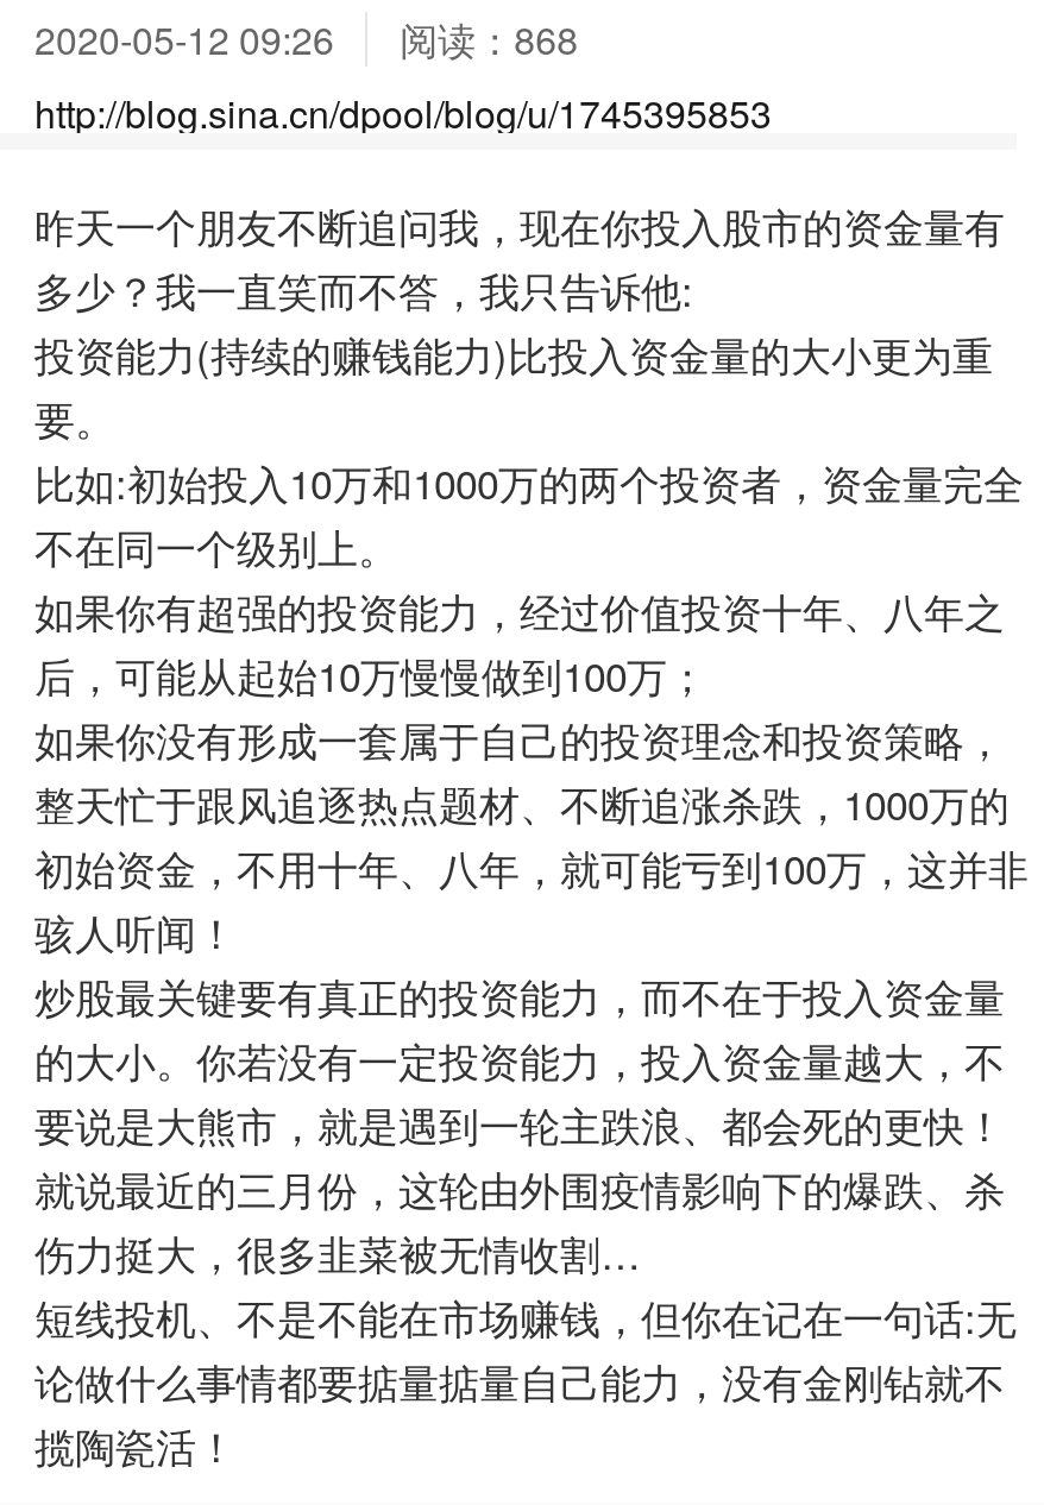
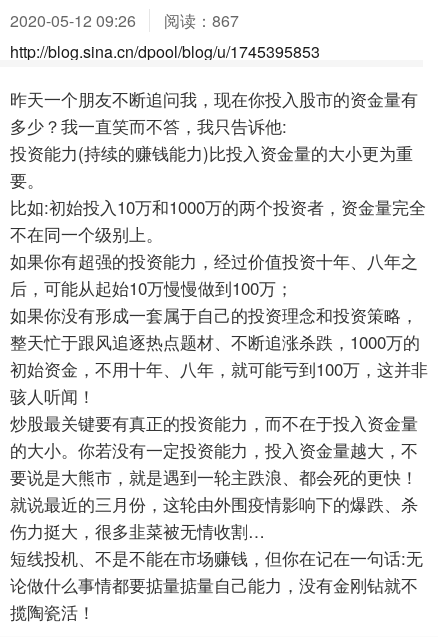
[34,12,578,67] 2020-05-12 09:26 阅读：868 -> [10,9,239,32] 2020-05-12 09:26 阅读：867

